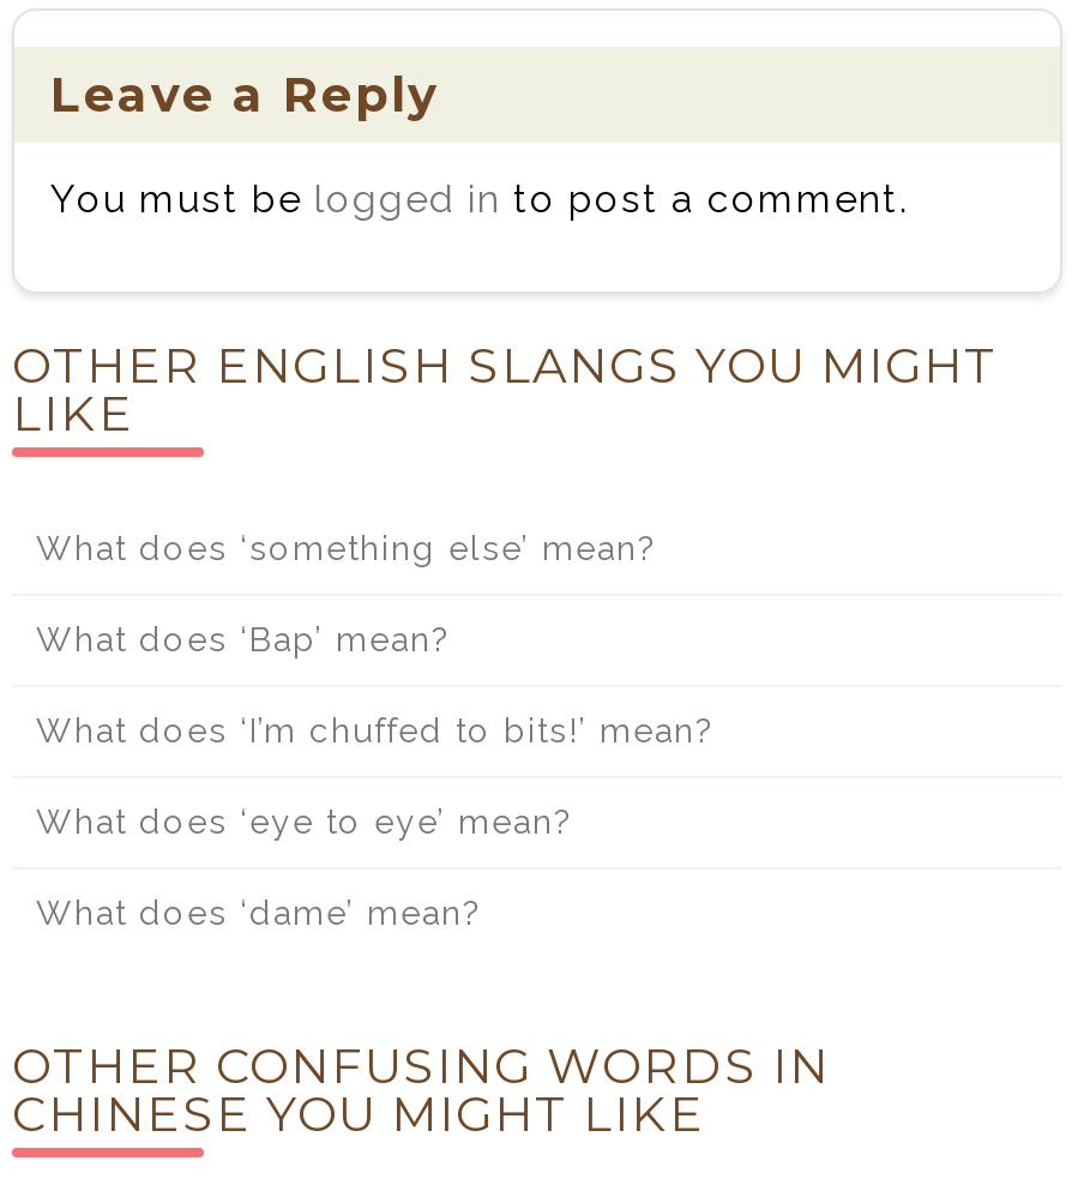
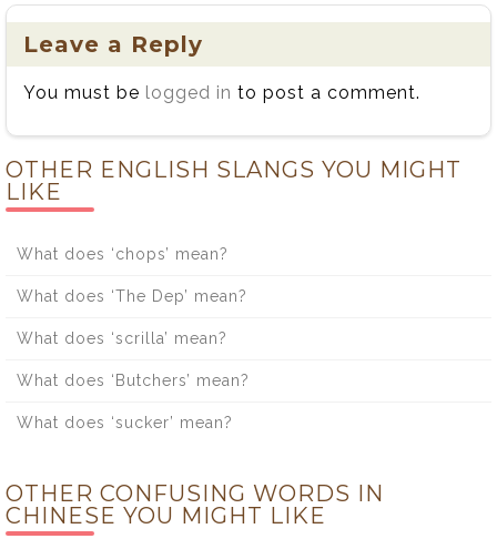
[36,528,657,566] What does ‘something else’ mean? -> [17,245,229,262] What does ‘chops’ mean?
[36,619,451,658] What does ‘Bap’ mean? -> [17,287,247,305] What does ‘The Dep’ mean?
[36,710,715,749] What does ‘I’m chuffed to bits!’ mean? -> [17,329,227,347] What does ‘scrilla’ mean?
[36,801,573,840] What does ‘eye to eye’ mean? -> [17,371,250,389] What does ‘Butchers’ mean?
[36,893,482,931] What does ‘dame’ mean? -> [17,413,233,431] What does ‘sucker’ mean?

